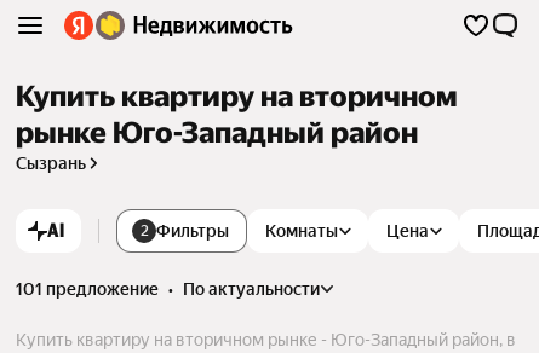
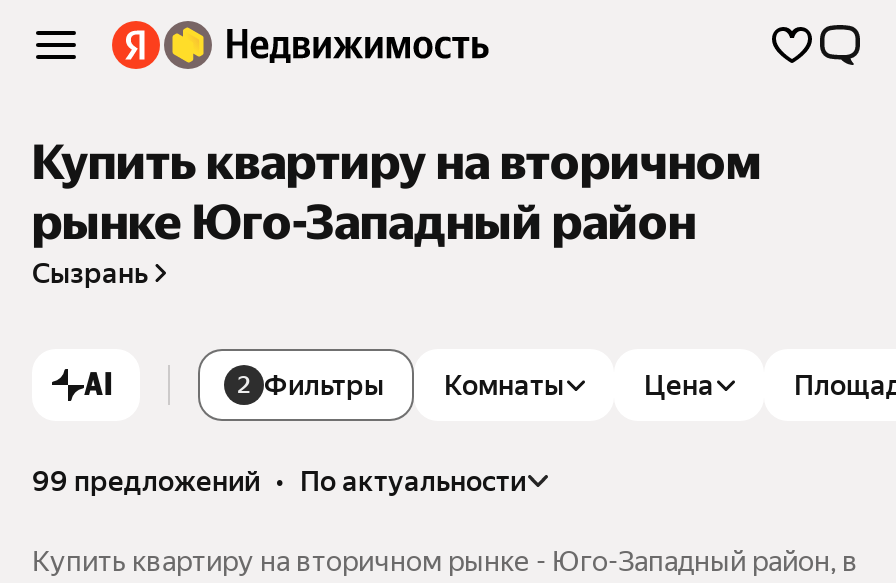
[16,279,320,298] 101 предложение • по актуальности -> [32,465,526,497] 99 предложений • по актуальности

